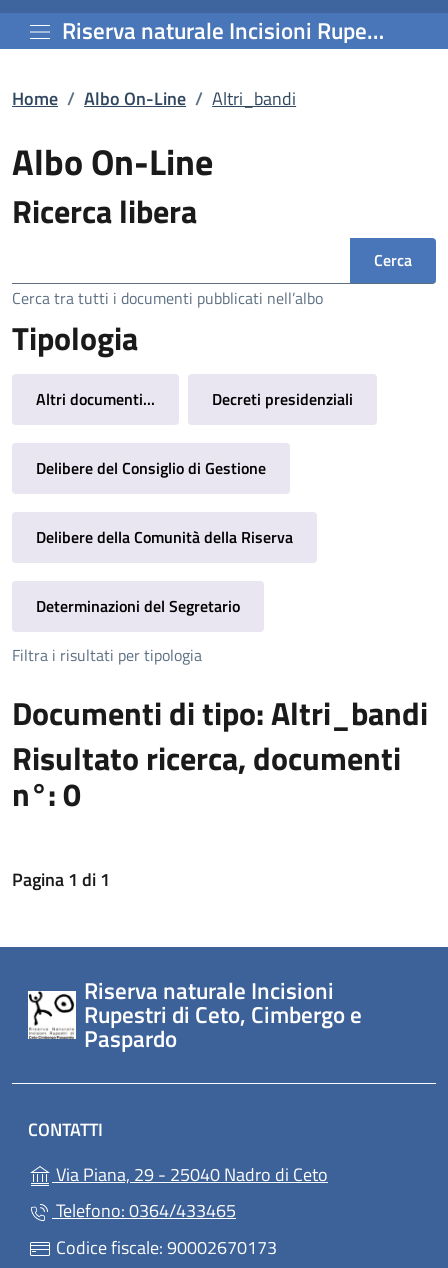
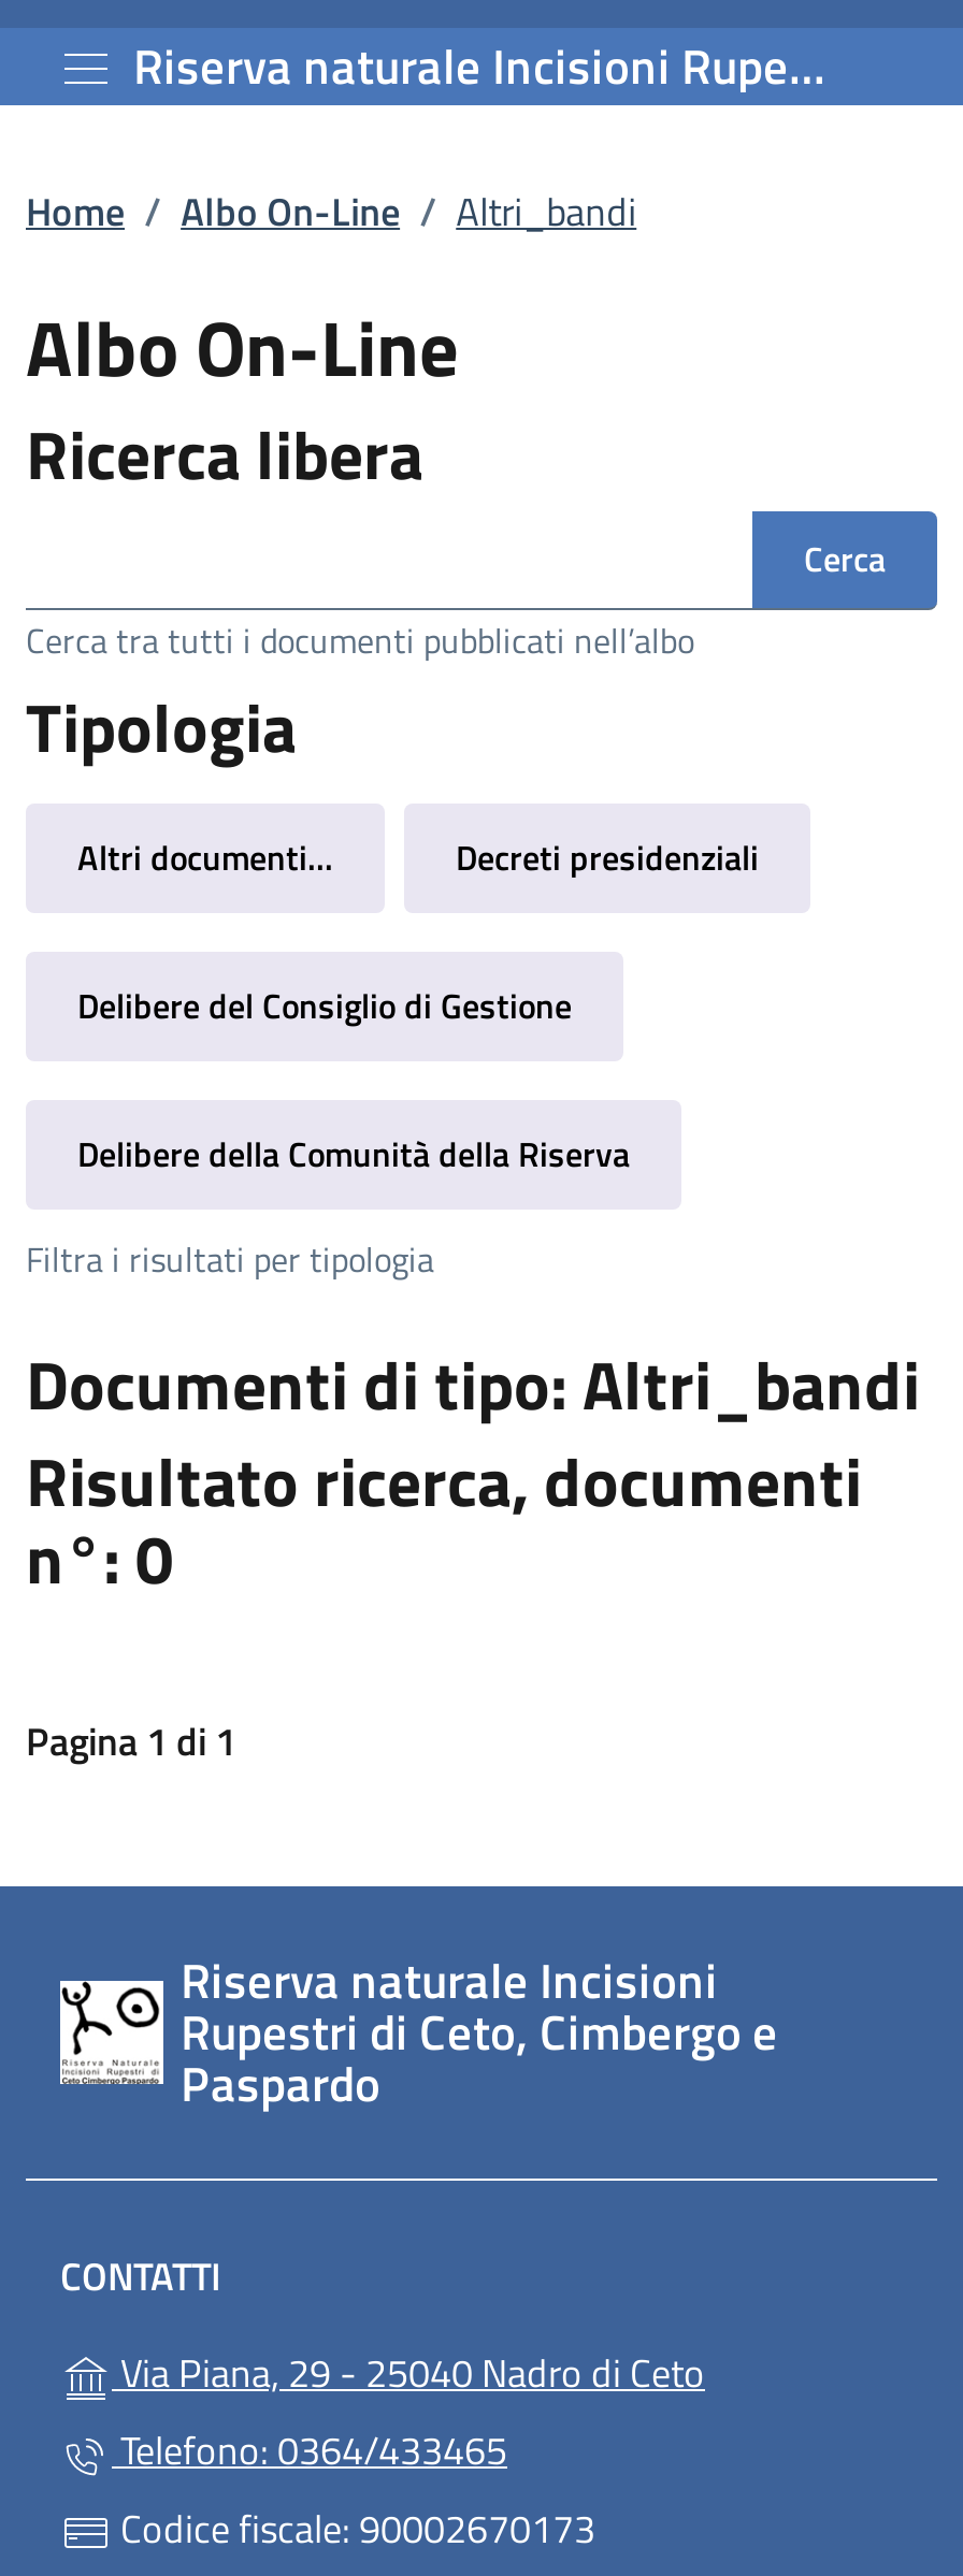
[36,594,240,618] Determinazioni del Segretario -> none

